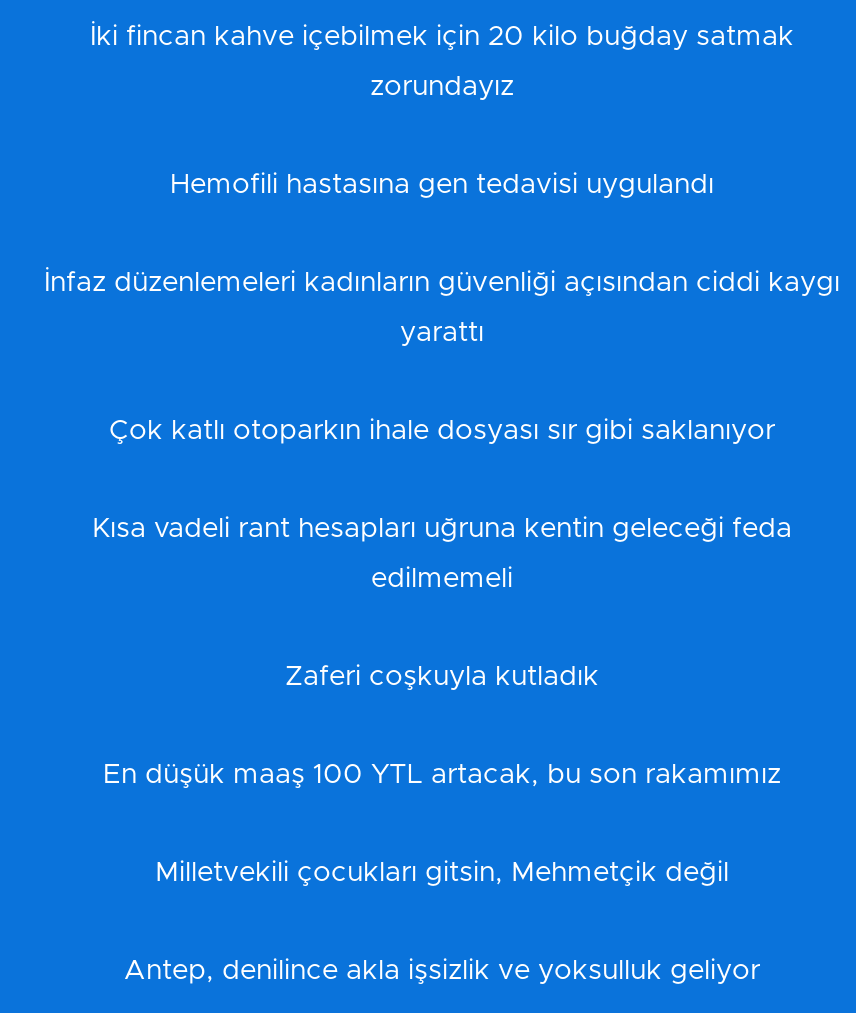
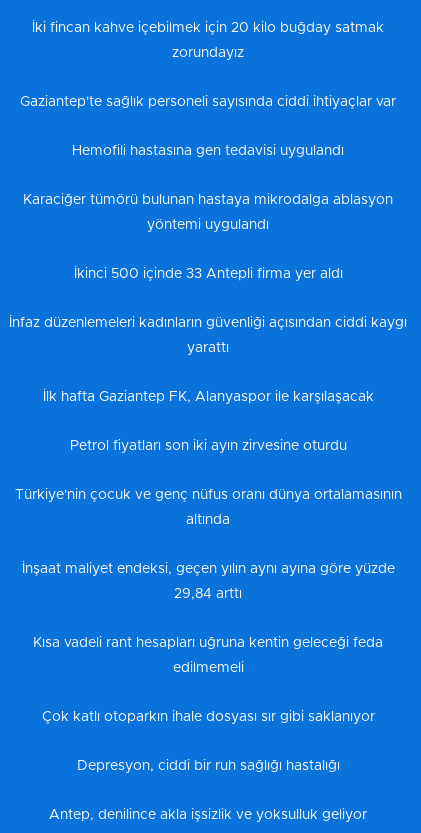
none -> [20,95,396,109] Gaziantep'te sağlık personeli sayısında ciddi ihtiyaçlar var
none -> [23,193,393,281] Karaciğer tümörü bulunan hastaya mikrodalga ablasyon | yöntemi uygulandı | İkinci 500 içinde 33 Antepli firma yer aldı
none -> [14,390,401,601] İlk hafta Gaziantep FK, Alanyaspor ile karşılaşacak | Petrol fiyatları son iki ayın zirvesine oturdu | Türkiye'nin çocuk ve genç nüfus oranı dünya ortalamasının | altında | İnşaat maliyet endeksi, geçen yılın aynı ayına göre yüzde | 29,84 arttı
moved [109,417,775,445] -> [41,710,374,724]: Çok katlı otoparkın ihale dosyası sır gibi saklanıyor
moved [92,515,792,593] -> [33,636,383,675]: Kısa vadeli rant hesapları uğruna kentin geleceği feda | edilmemeli
[103,663,781,887] Zaferi coşkuyla kutladık | En düşük maaş 100 YTL artacak, bu son rakamımız | Milletvekili çocukları gitsin, Mehmetçik değil -> [76,759,339,773] Depresyon, ciddi bir ruh sağlığı hastalığı

